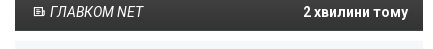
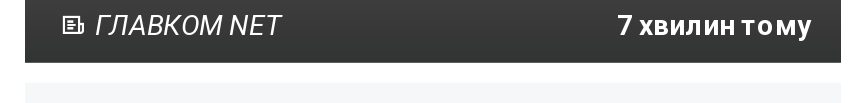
[303,4,408,20] 2 хвилини тому -> [617,9,811,41] 7 хвилин тому

